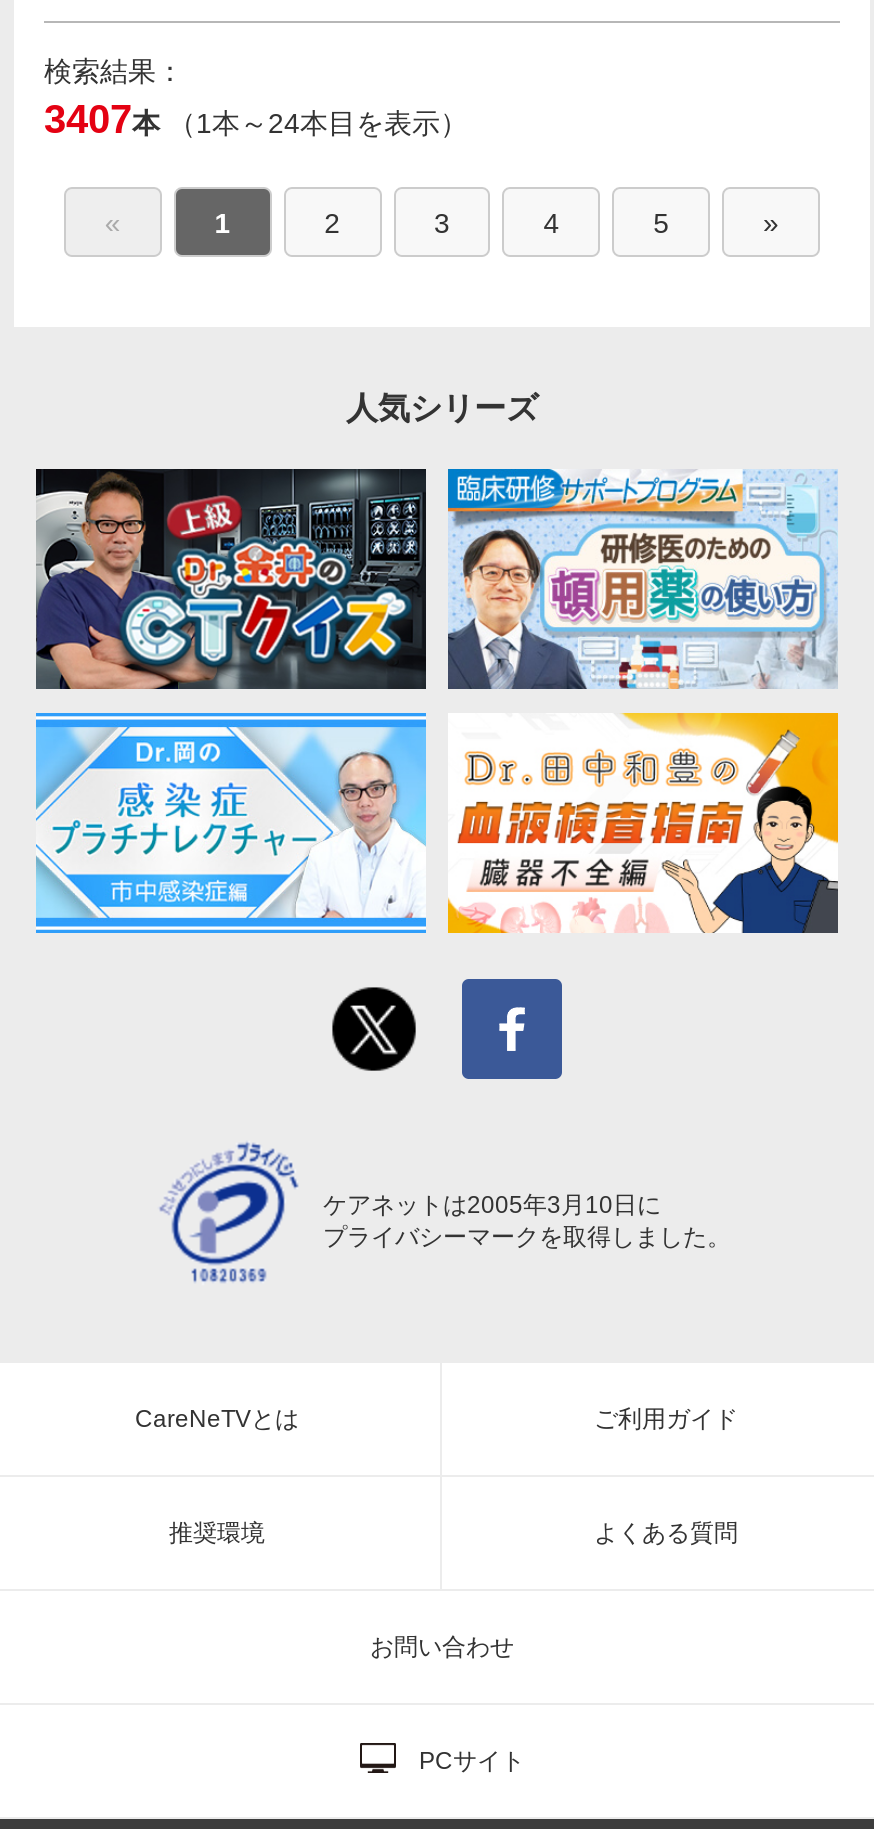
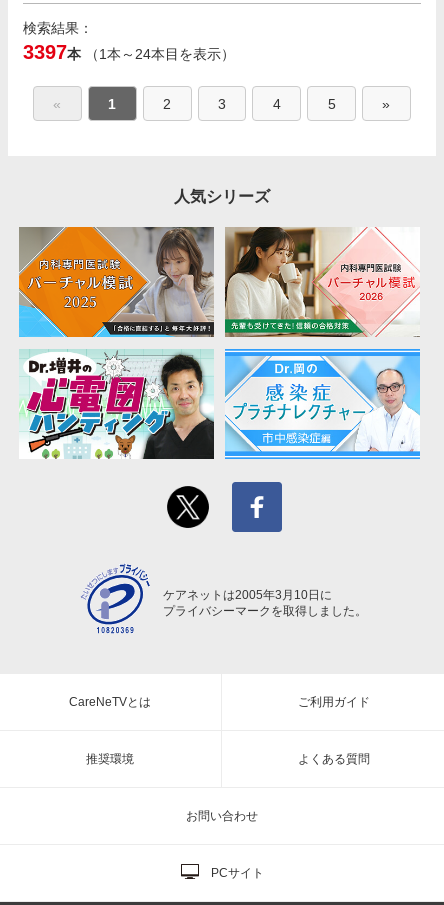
[44,97,468,141] 3407本 （1本～24本目を表示） -> [23,41,235,63] 3397本 （1本～24本目を表示）
[34,467,428,691] [image] -> [18,226,214,338] [image]
[446,467,838,691] [image] -> [224,226,420,338] [image]
[34,713,428,935] [image] -> [19,350,215,460] [image]
[446,711,840,935] [image] -> [224,348,421,460] [image]

